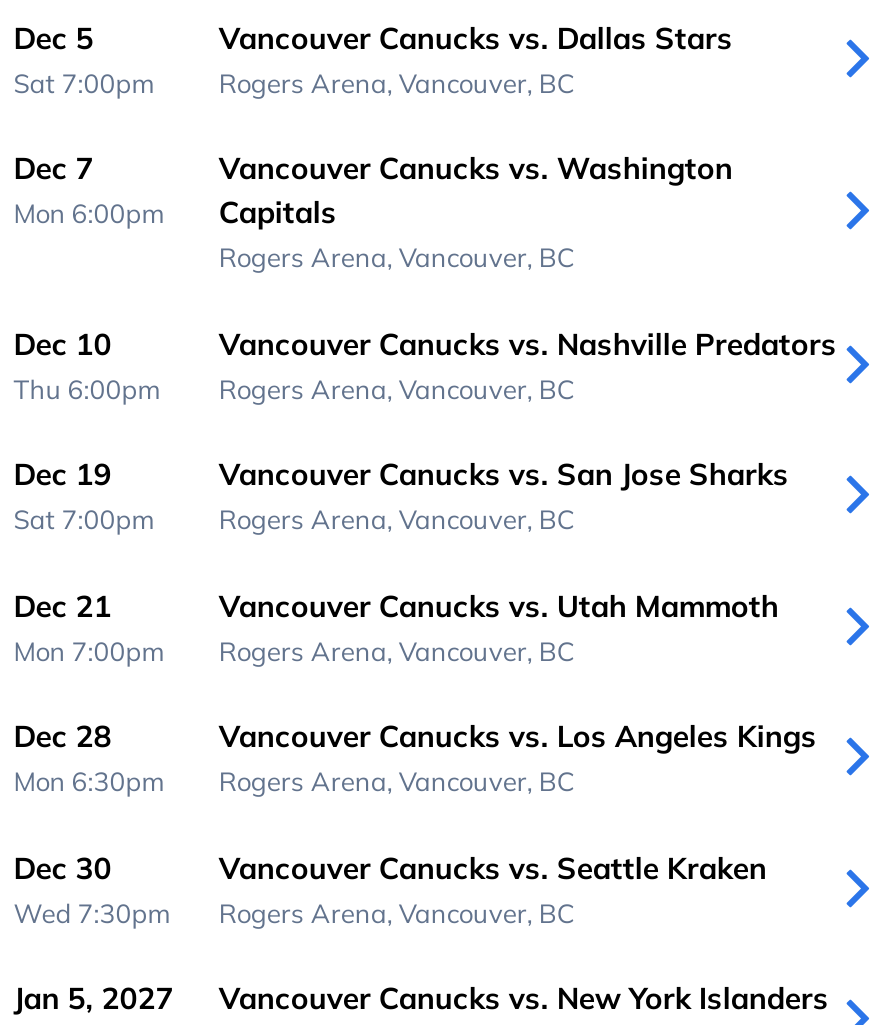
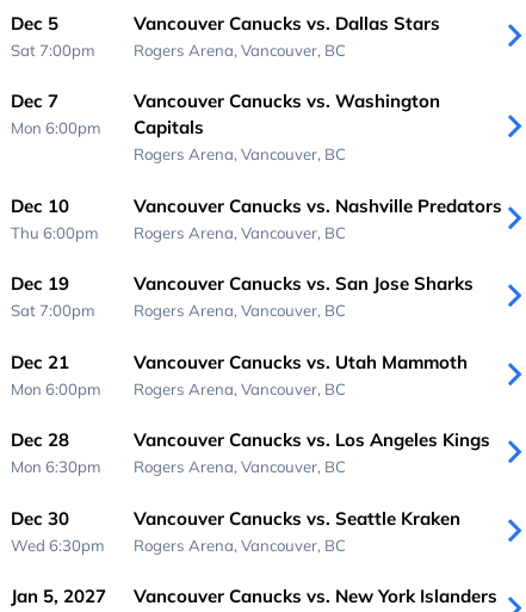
[13,634,575,666] Mon 7:00pm Rogers Arena, Vancouver, BC -> [11,379,346,398] Mon 6:00pm Rogers Arena, Vancouver, BC
[13,896,575,928] Wed 7:30pm Rogers Arena, Vancouver, BC -> [11,535,346,554] Wed 6:30pm Rogers Arena, Vancouver, BC

